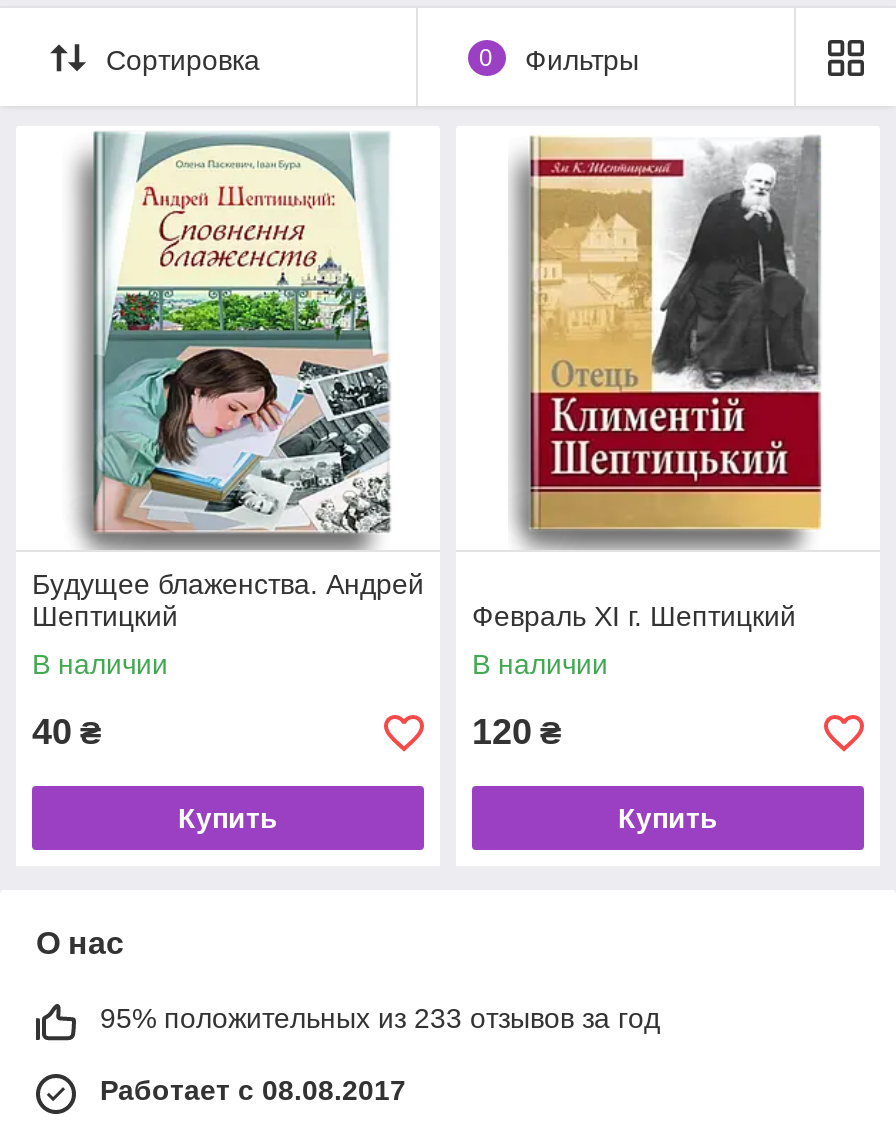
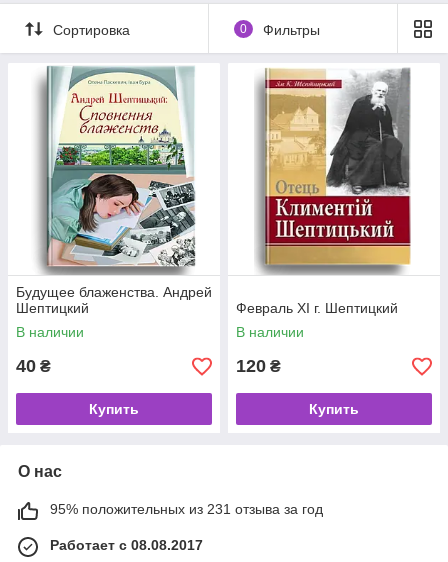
[100,1002,660,1034] 95% положительных из 233 отзывов за год -> [50,501,323,517] 95% положительных из 231 отзыва за год

